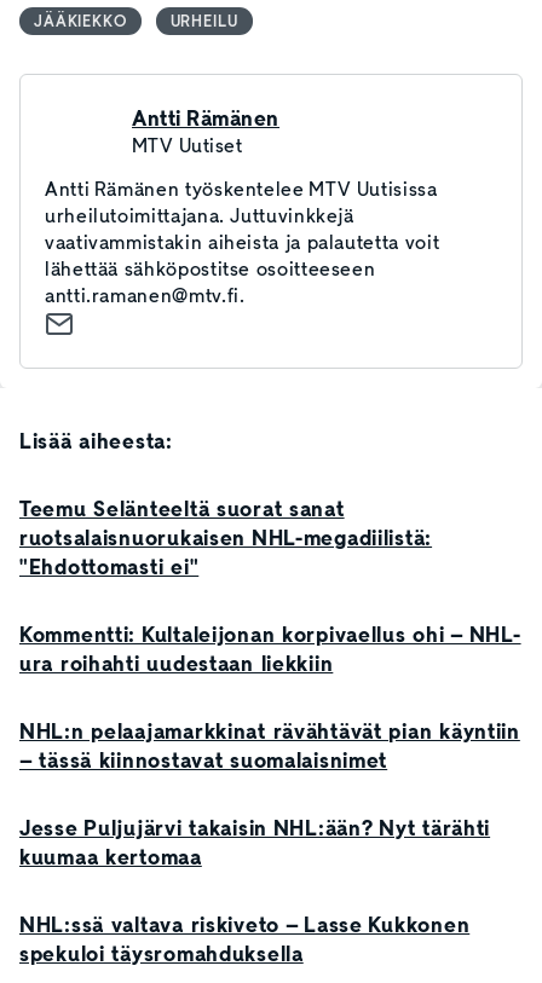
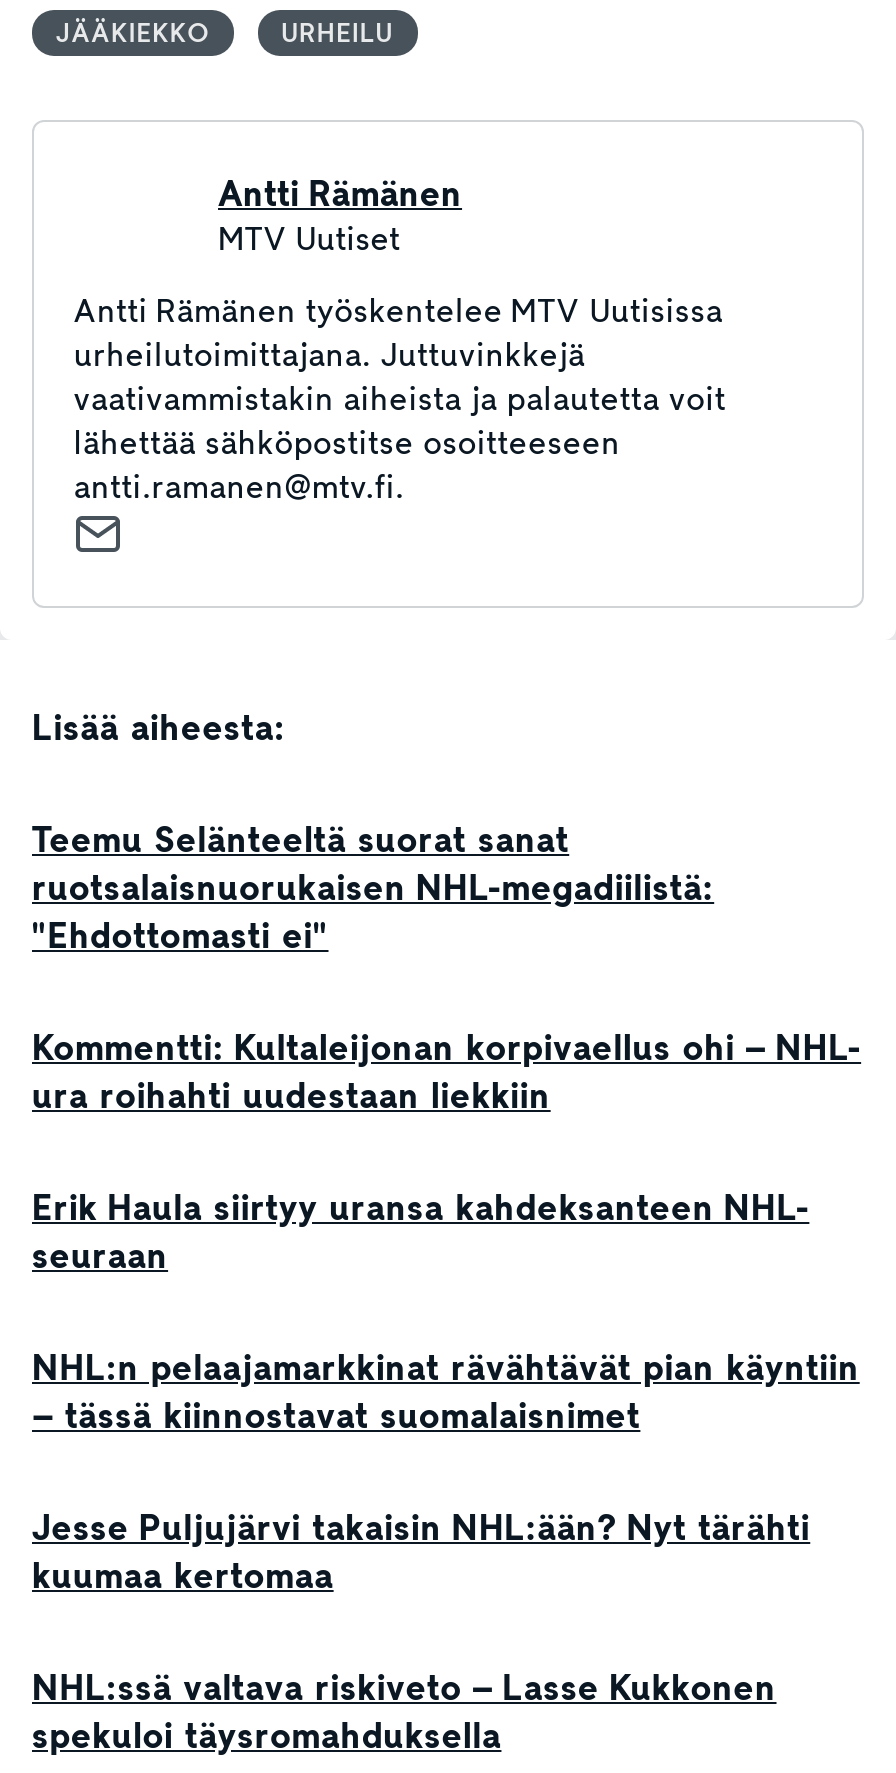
none -> [32,1184,809,1280] Erik Haula siirtyy uransa kahdeksanteen NHL- | seuraan

